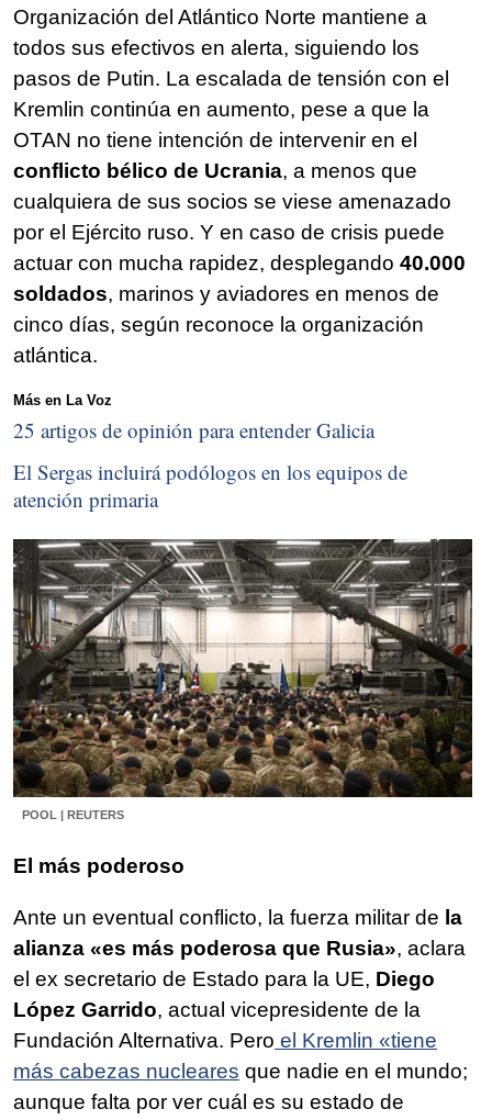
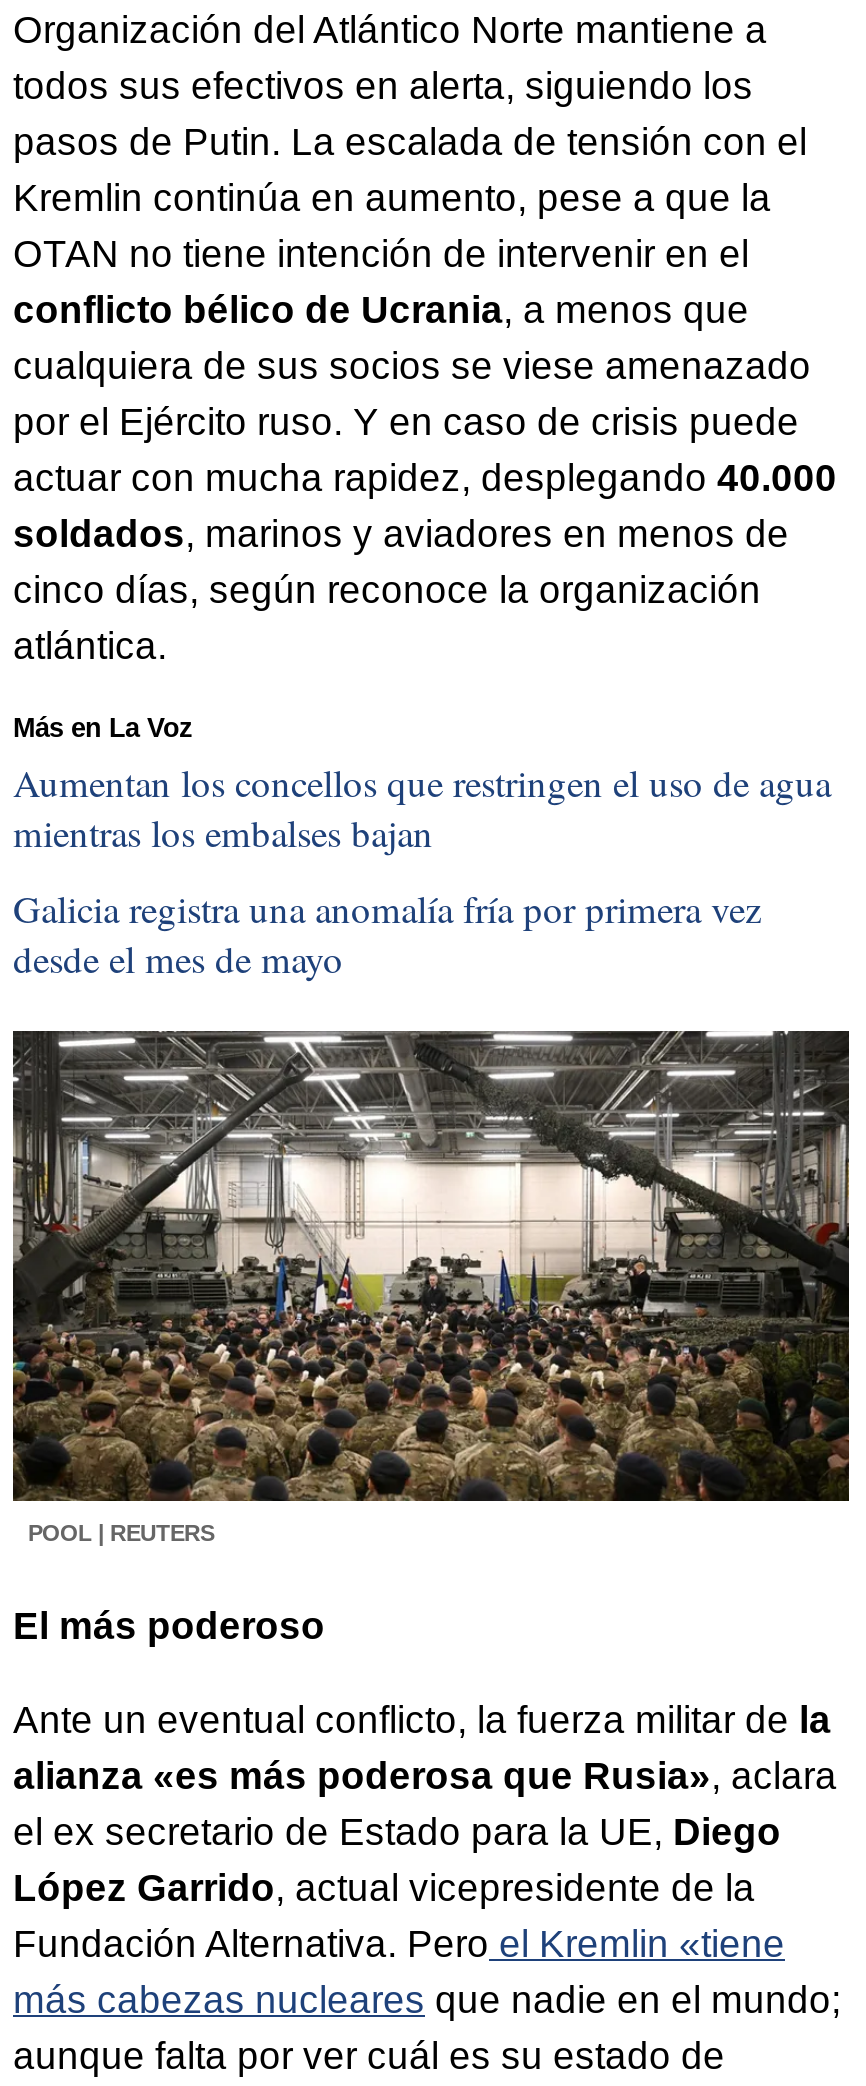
[13,416,374,444] 25 artigos de opinión para entender Galicia -> [13,758,831,858] Aumentan los concellos que restringen el uso de agua | mientras los embalses bajan
[13,458,407,513] El Sergas incluirá podólogos en los equipos de | atención primaria -> [13,883,761,983] Galicia registra una anomalía fría por primera vez | desde el mes de mayo

